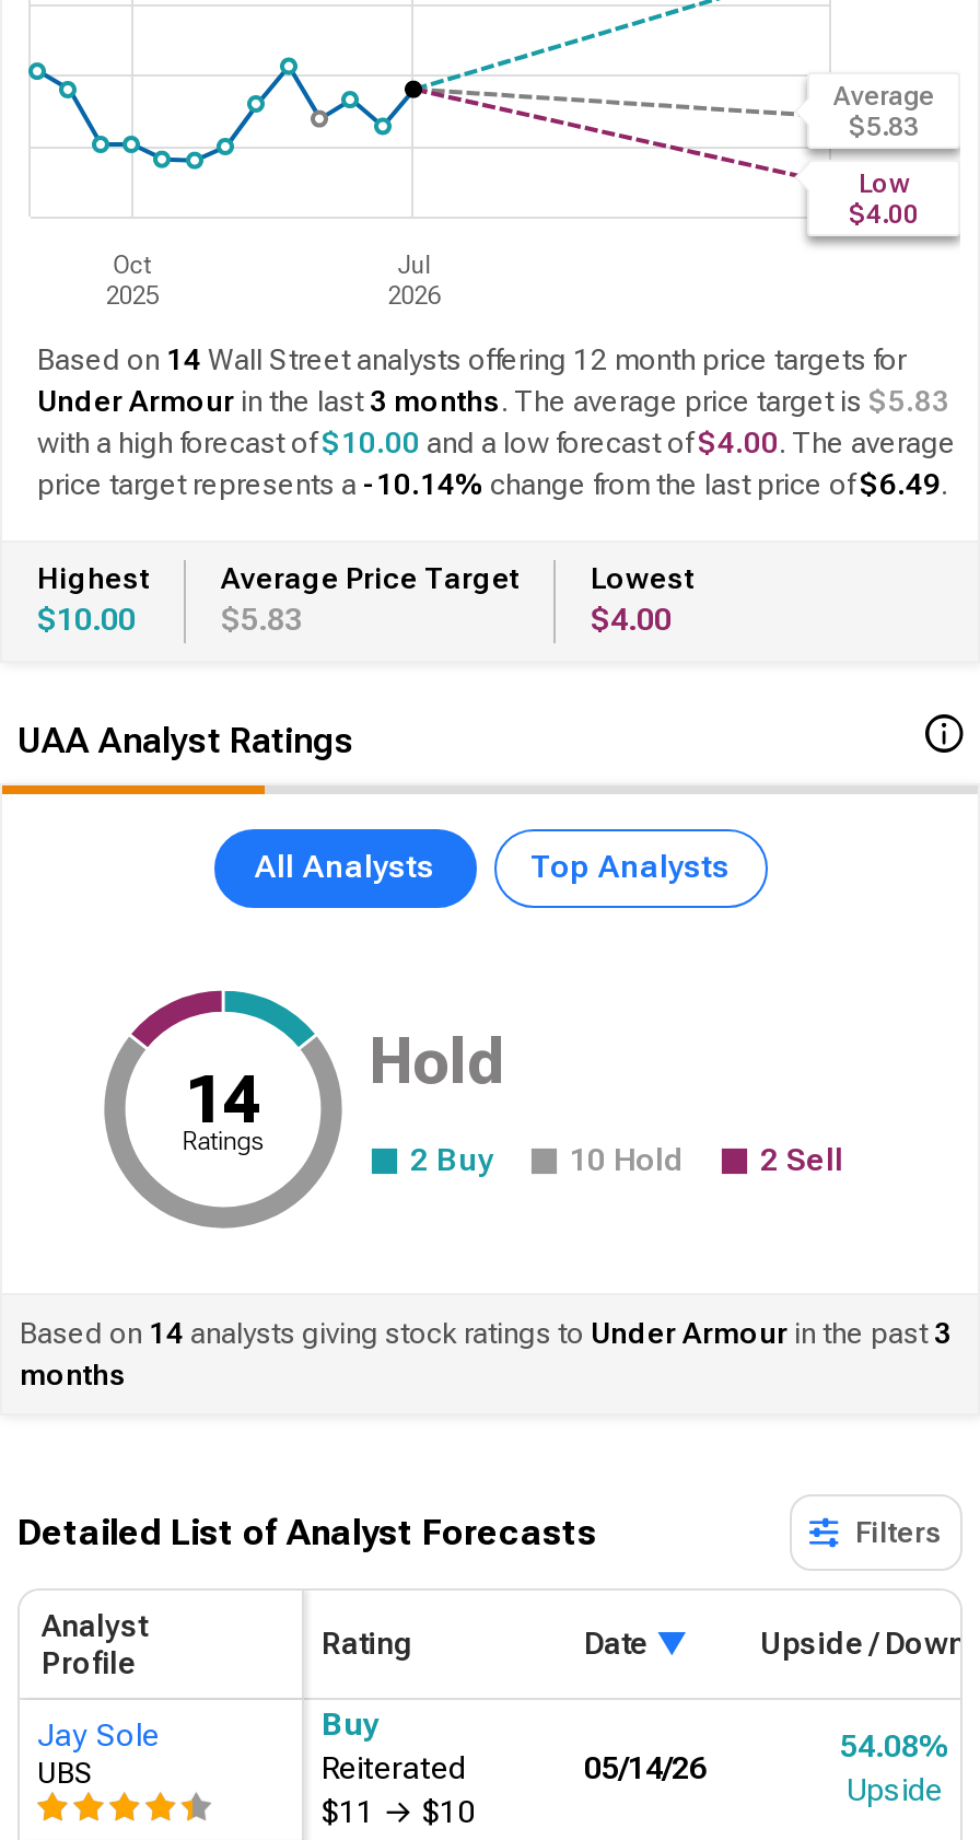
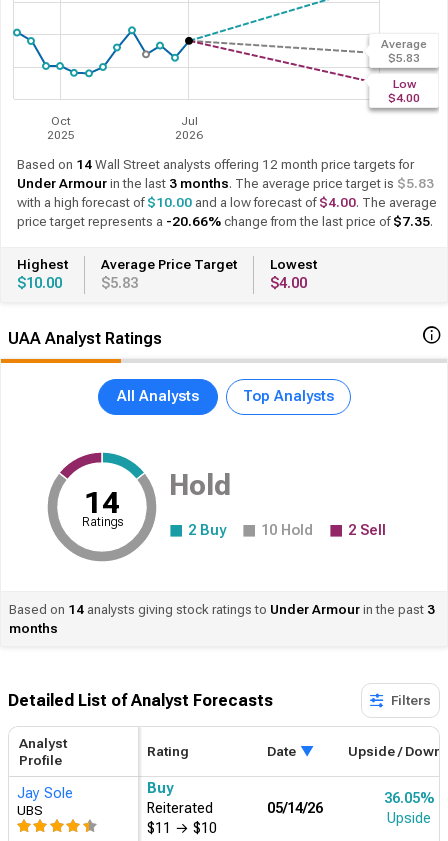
[37,468,947,501] price target represents a -10.14% change from the last price of$6.49. -> [17,214,433,229] price target represents a -20.66% change from the last price of$7.35.
[840,1728,949,1766] 54.08% -> [384,790,434,807] 36.05%

